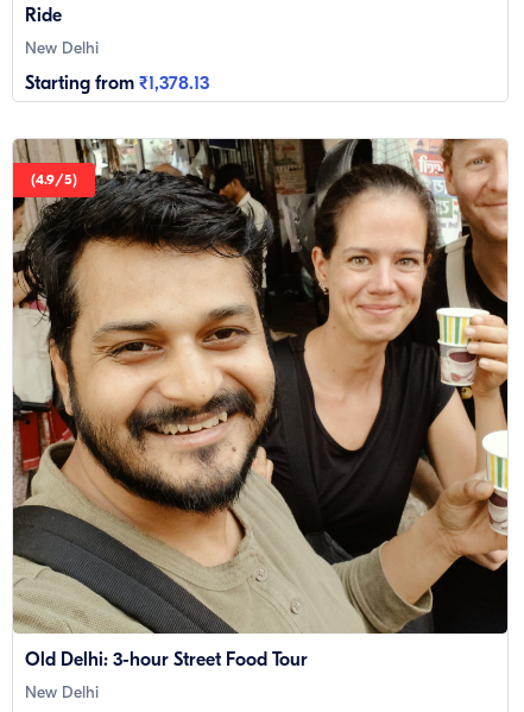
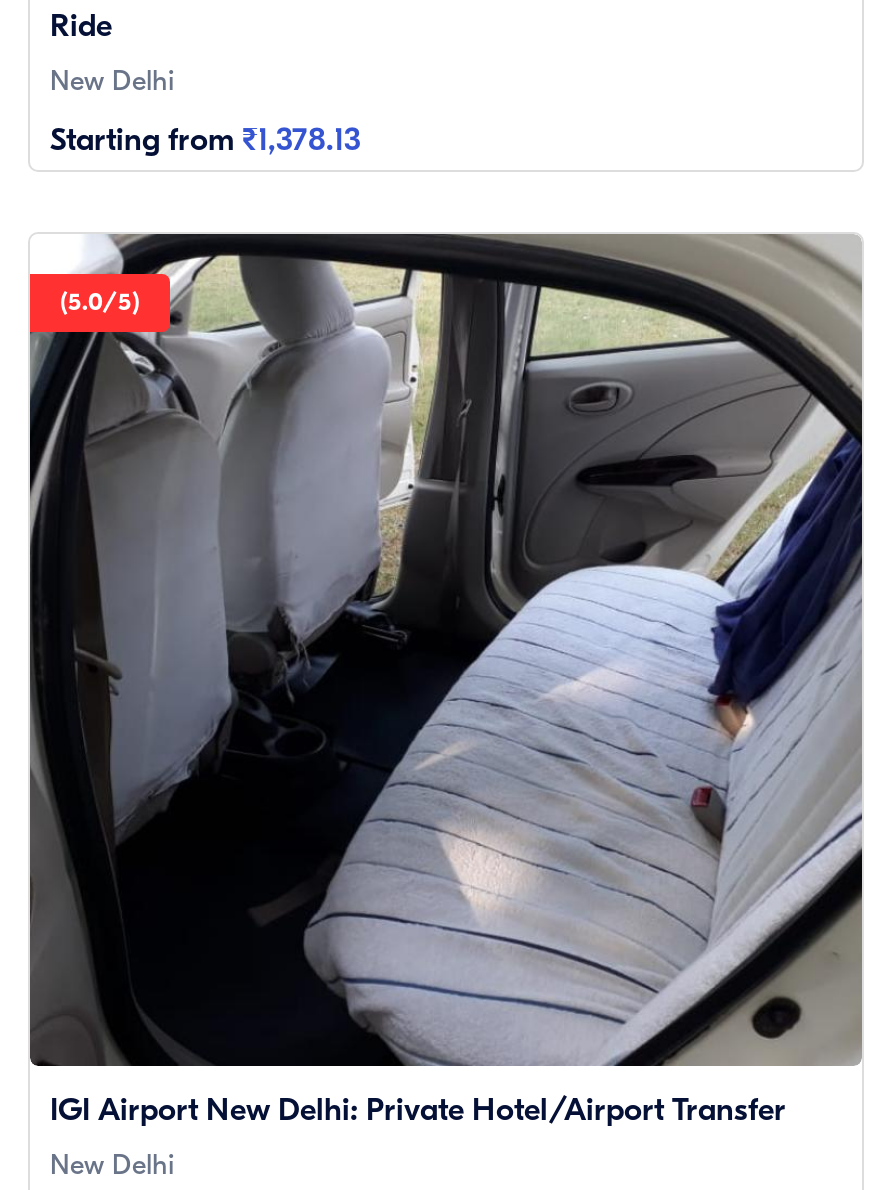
[12,138,509,635] [image] | (4.9/5) -> [28,232,864,1068] [image] | (5.0/5)
[25,649,308,670] Old Delhi: 3-hour Street Food Tour -> [50,1091,786,1127] IGI Airport New Delhi: Private Hotel/Airport Transfer

